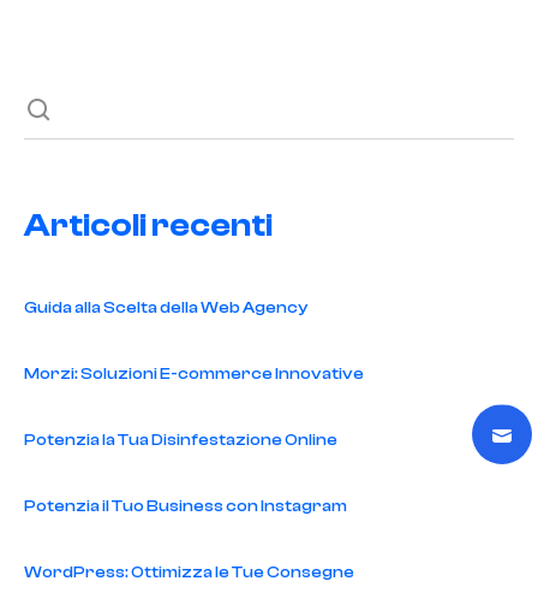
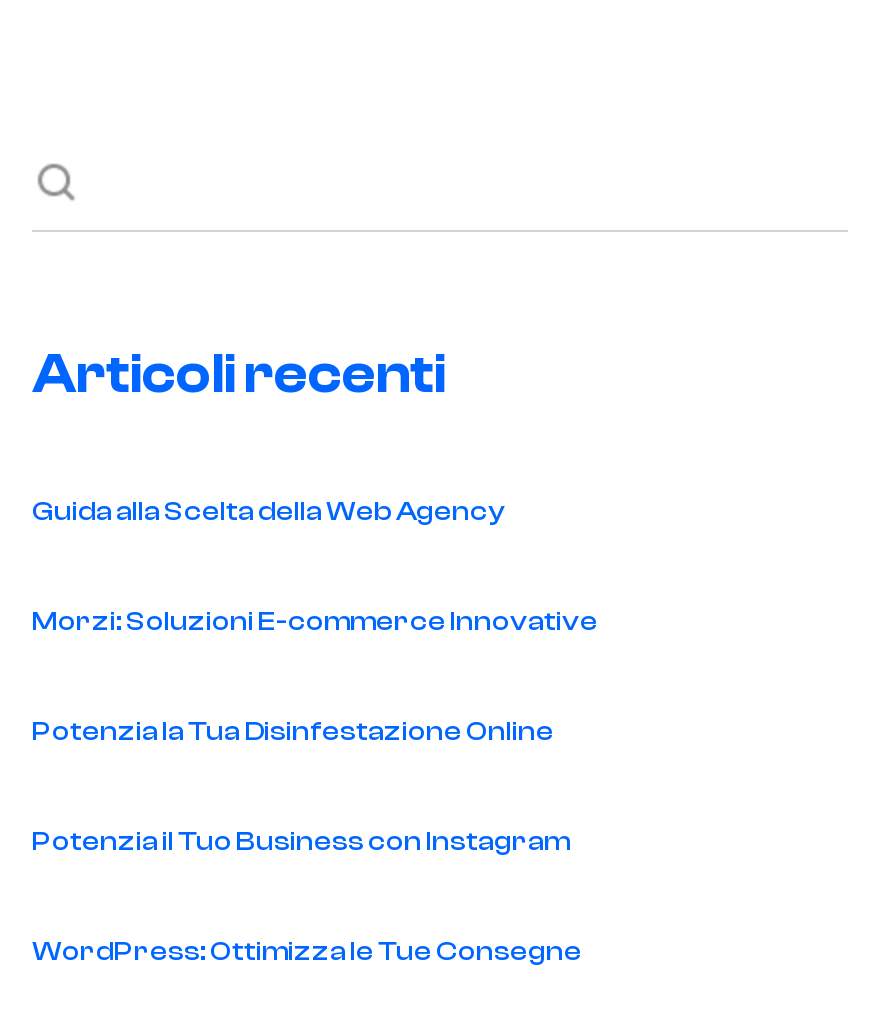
[471,403,533,465] [image] -> none

